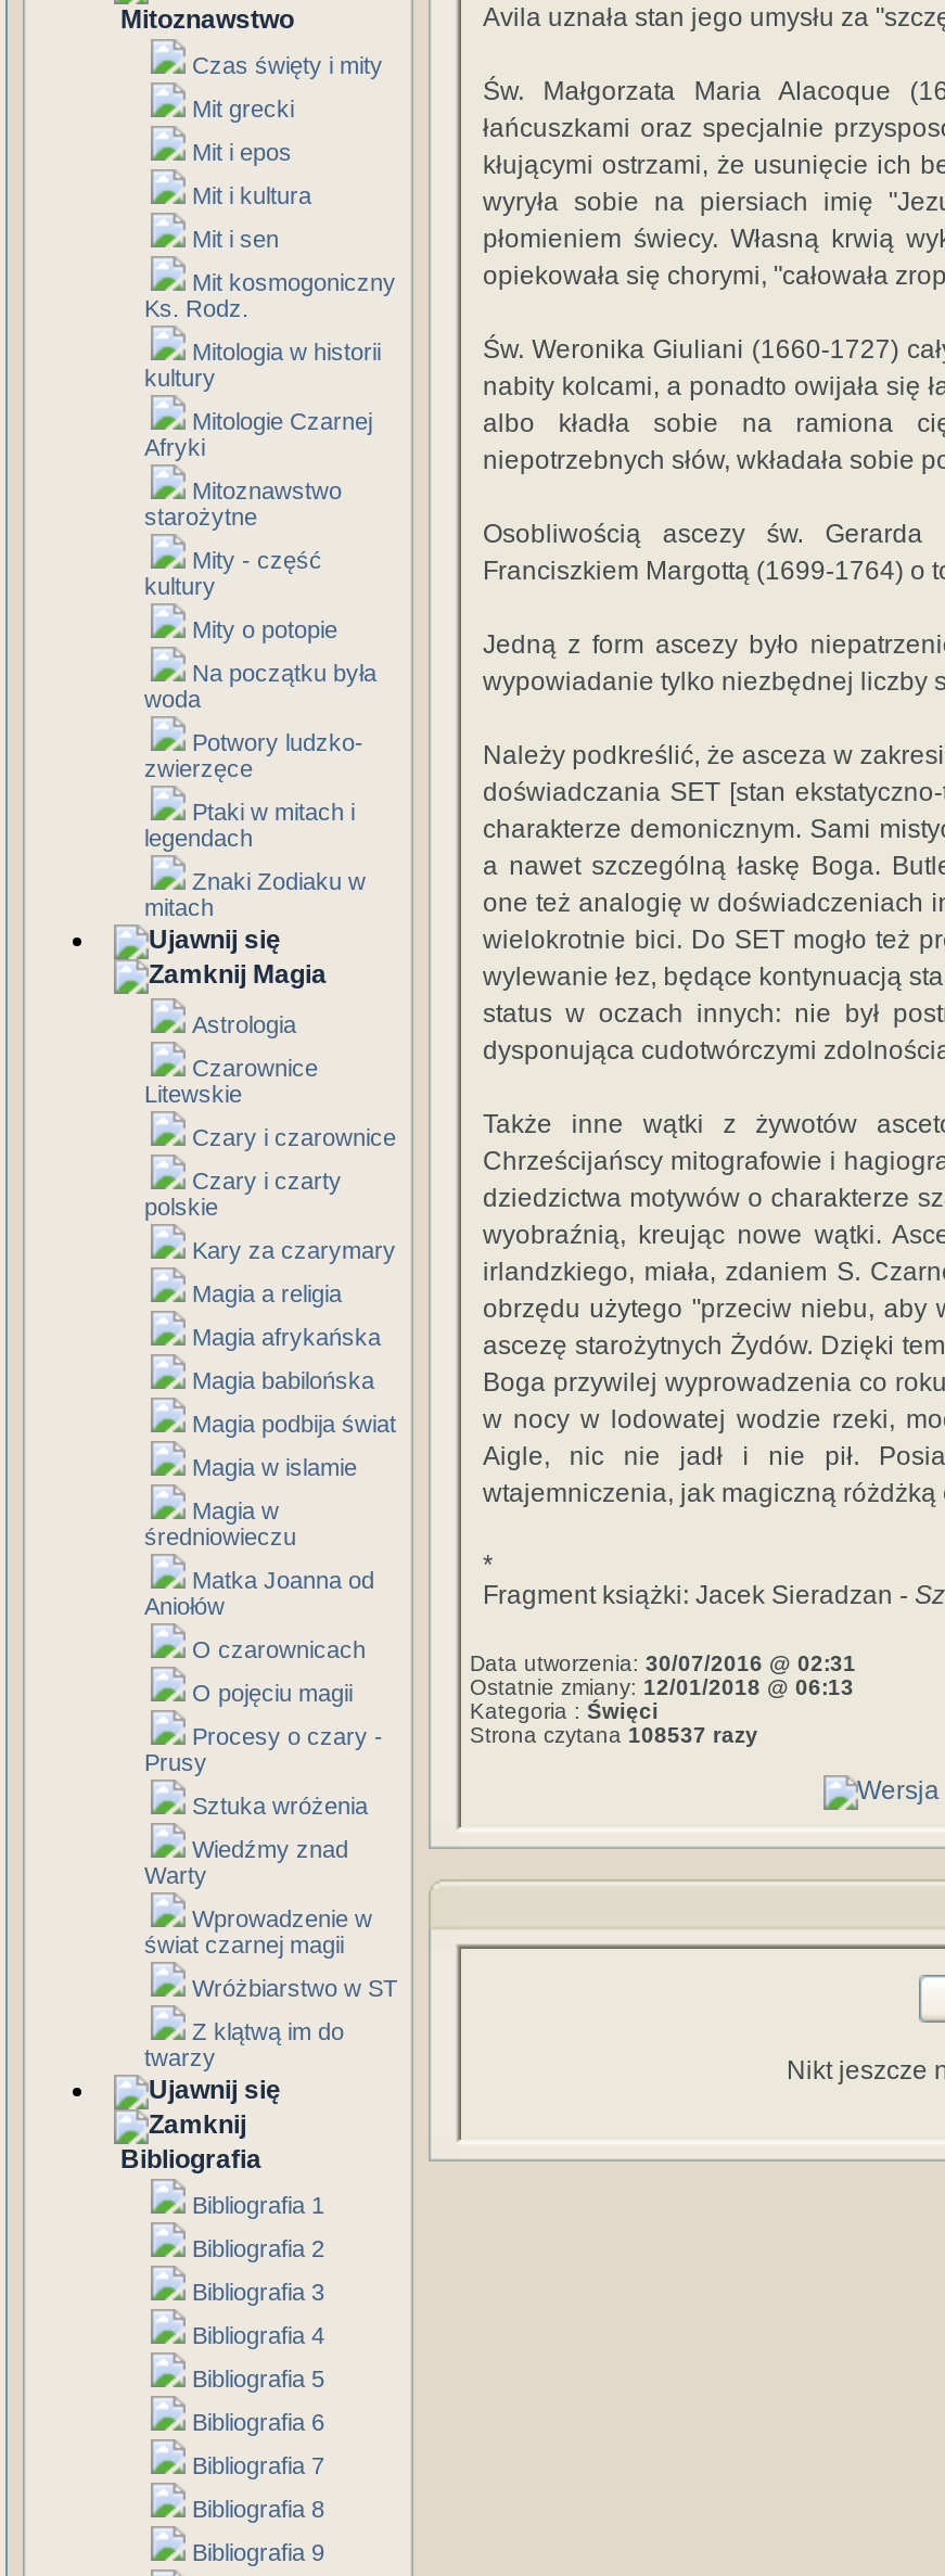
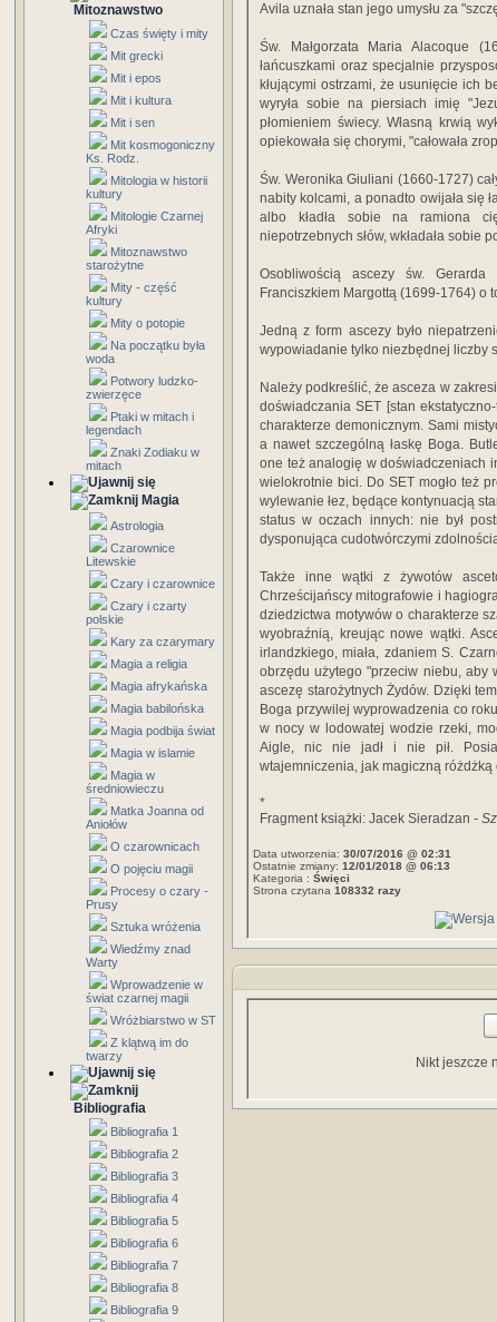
[470,1723,758,1747] Strona czytana 108537 razy -> [253,884,401,897] Strona czytana 108332 razy

